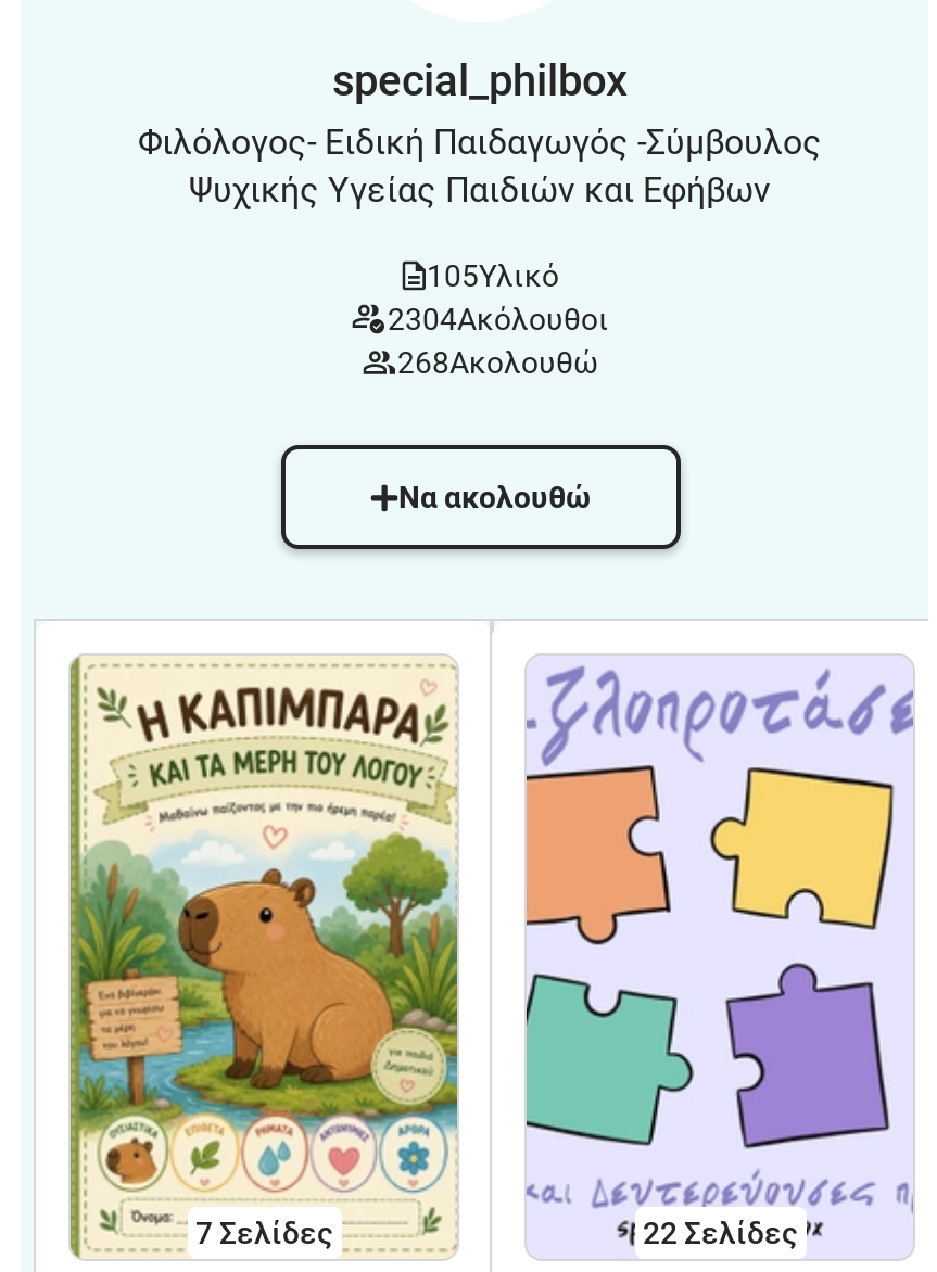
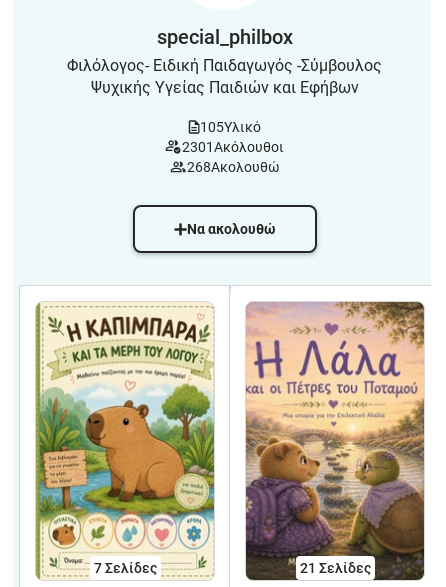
[388,302,609,336] 2304Ακόλουθοι -> [182,139,284,155] 2301Ακόλουθοι
[524,656,915,1259] [image] | 22 Σελίδες -> [245,301,425,581] [image] | 21 Σελίδες

